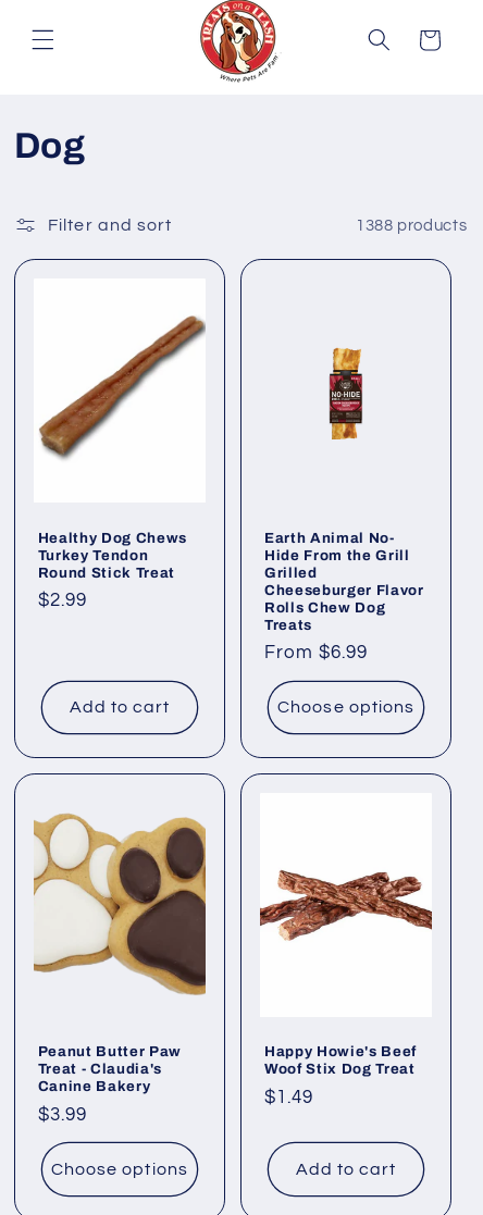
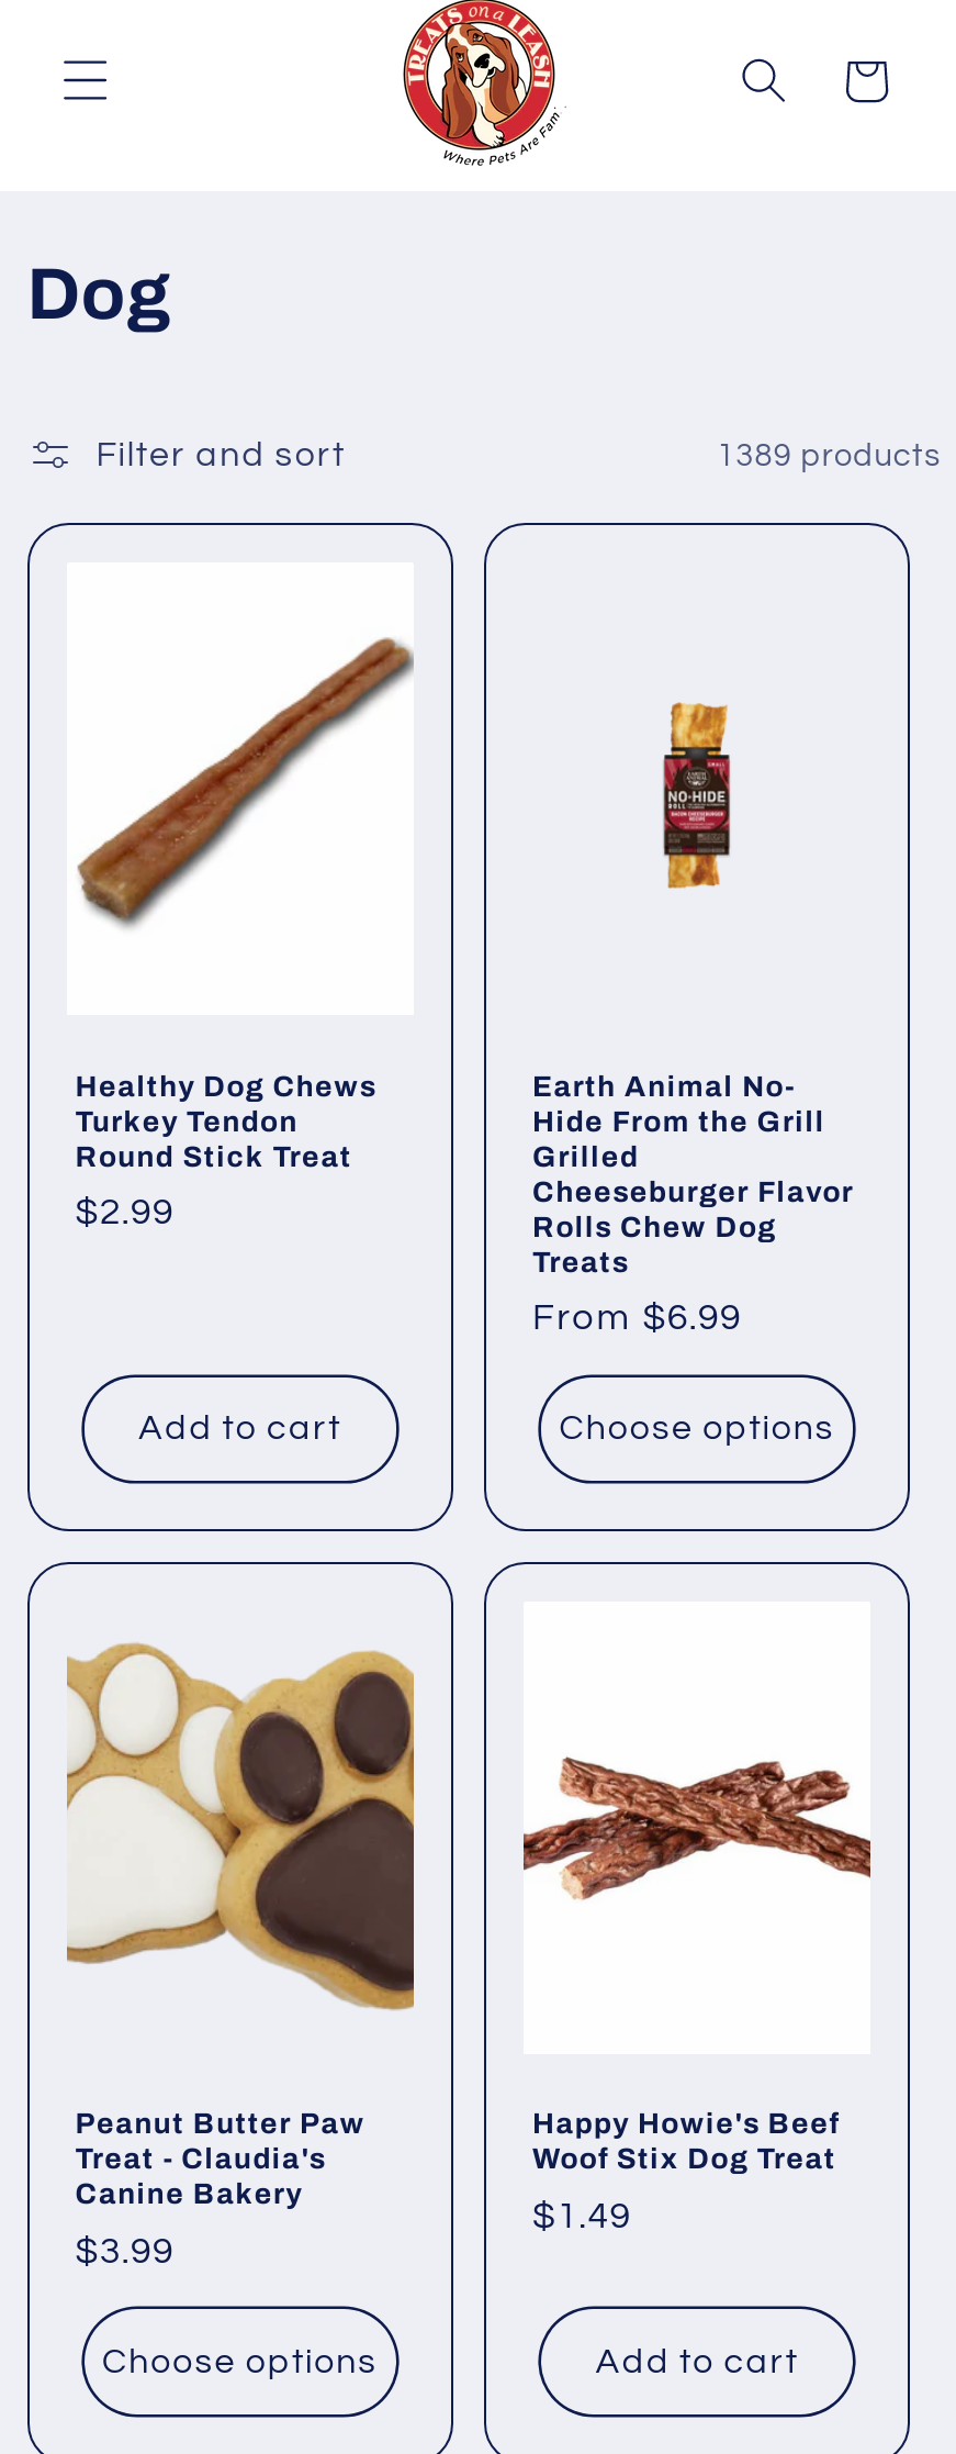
[356,217,467,233] 1388 products -> [717,438,941,471] 1389 products

